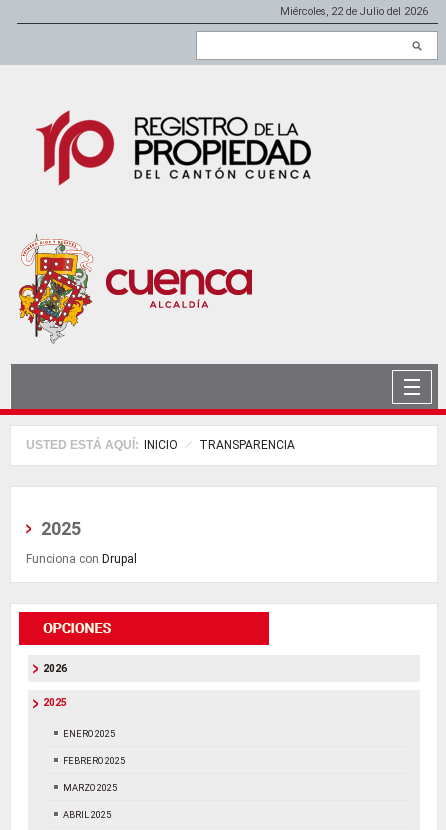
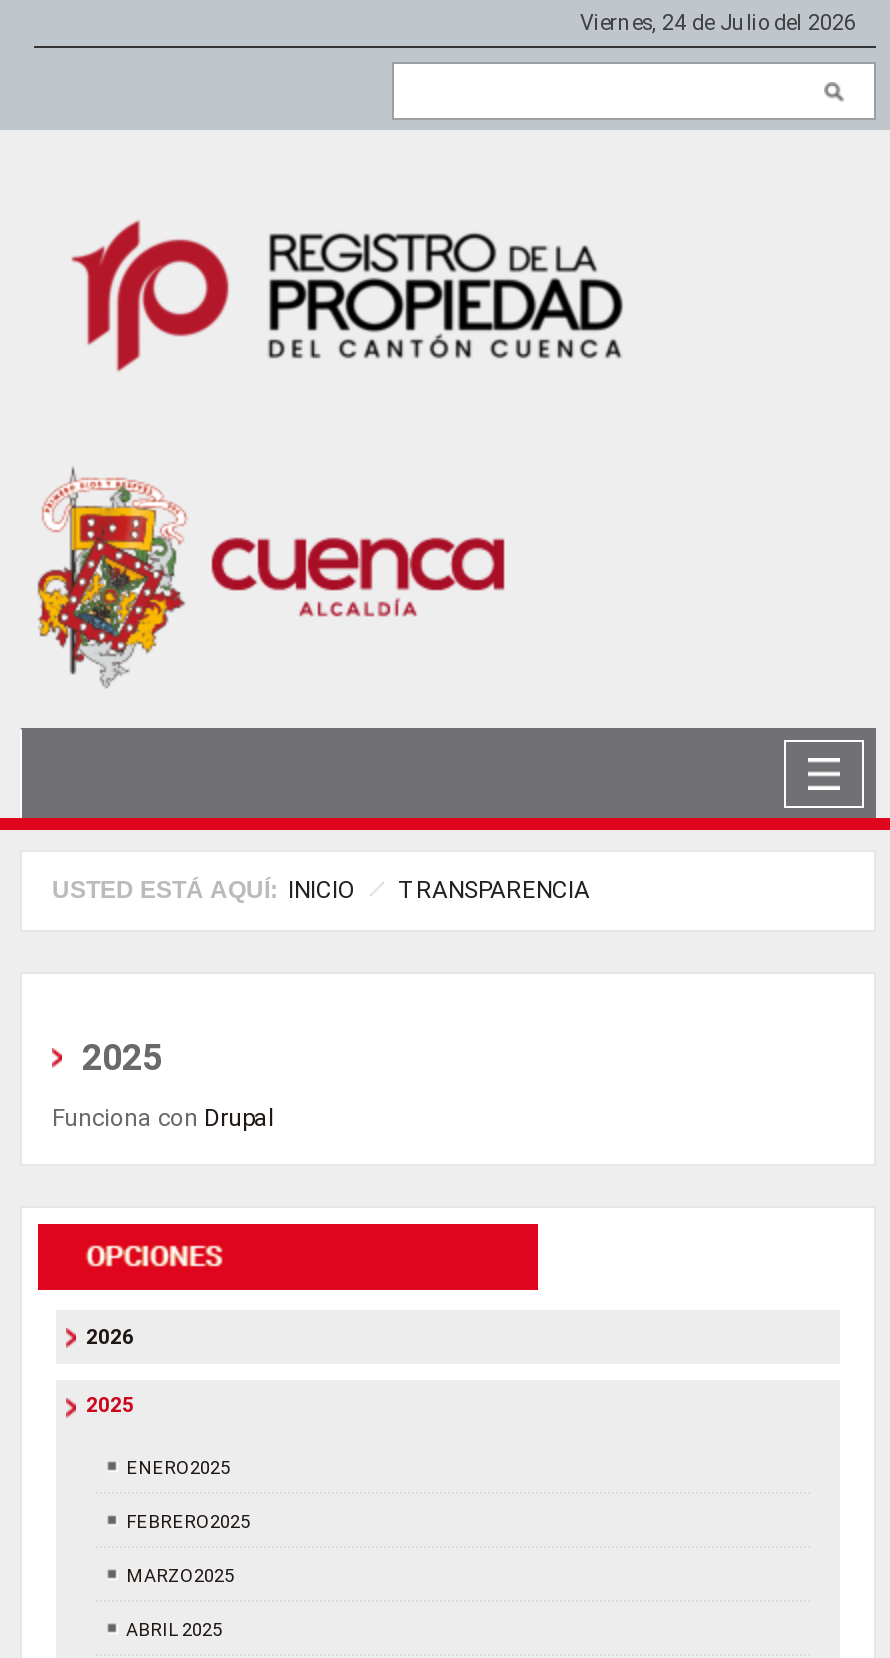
[280,5,428,18] Miércoles, 22 de Julio del 2026 -> [580,10,856,36] Viernes, 24 de Julio del 2026

